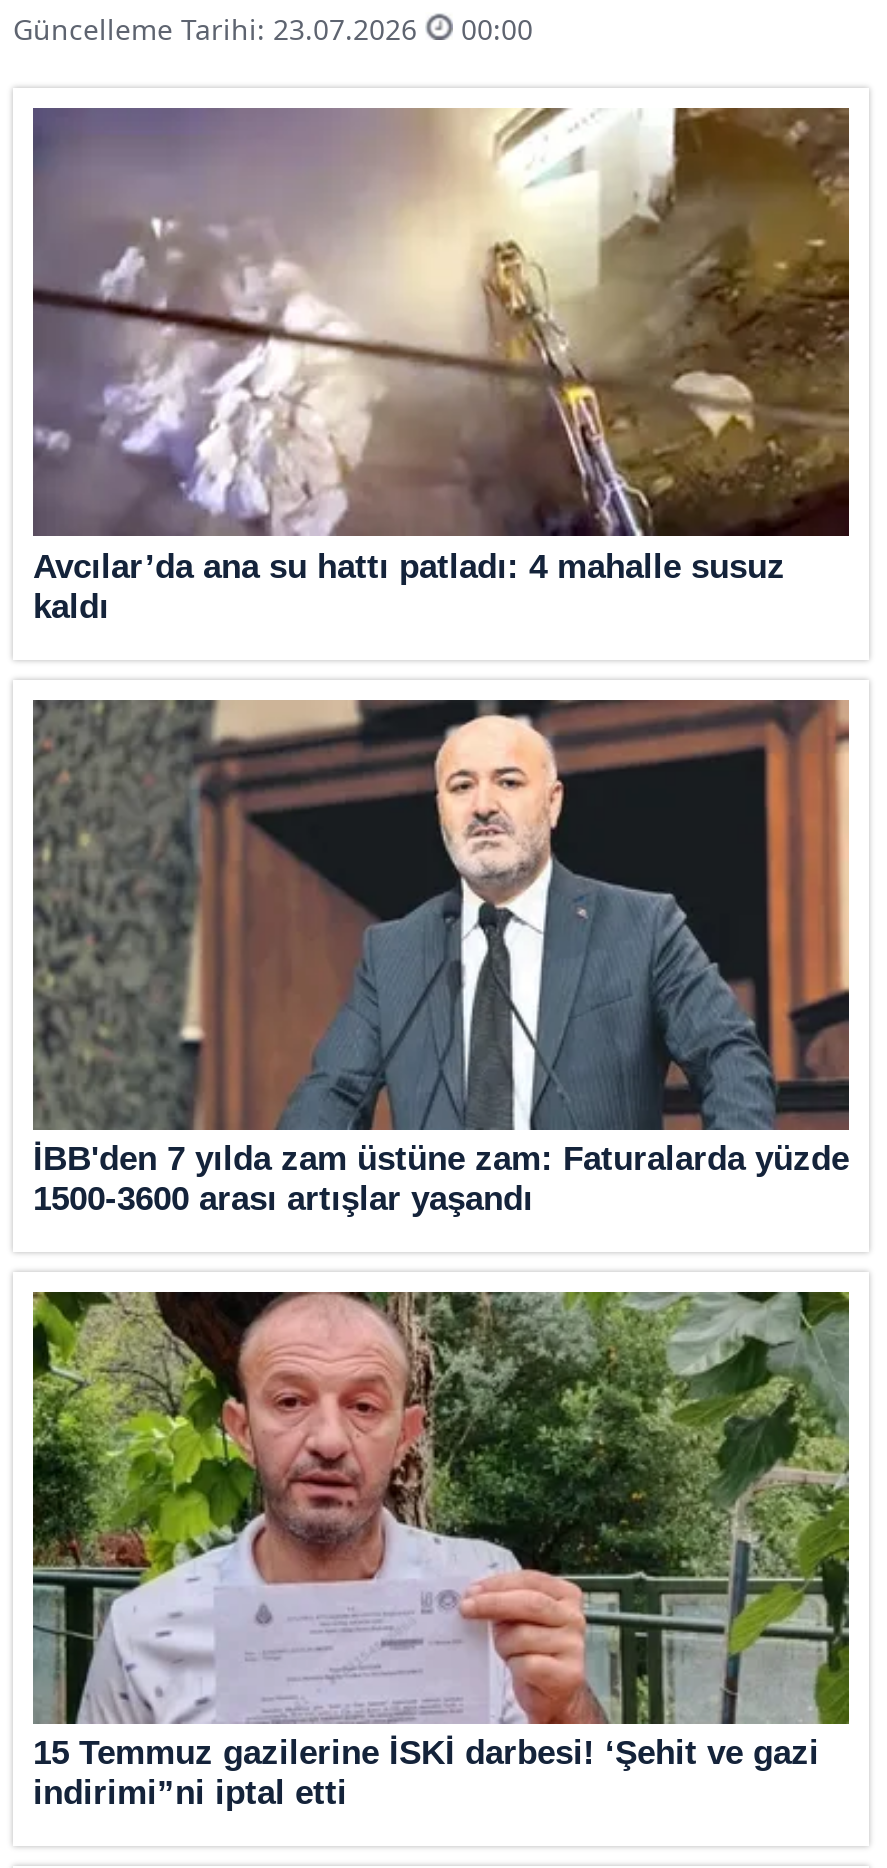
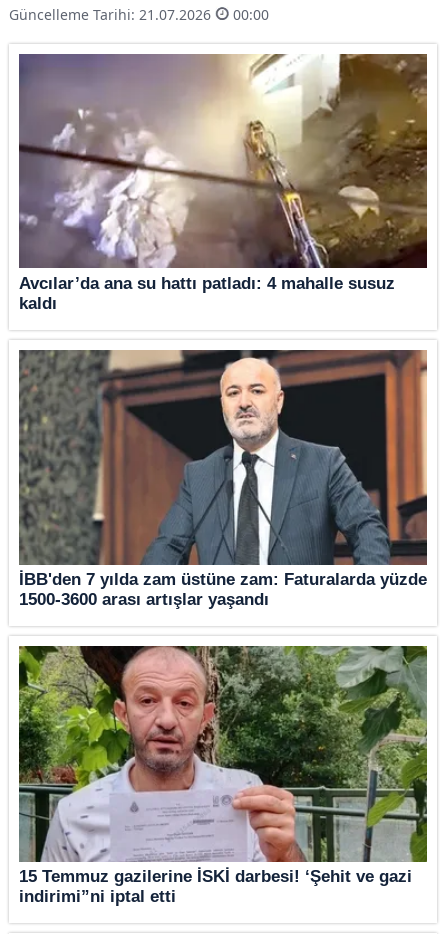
[13,10,425,48] Güncelleme Tarihi: 23.07.2026 -> [9,5,215,24] Güncelleme Tarihi: 21.07.2026

